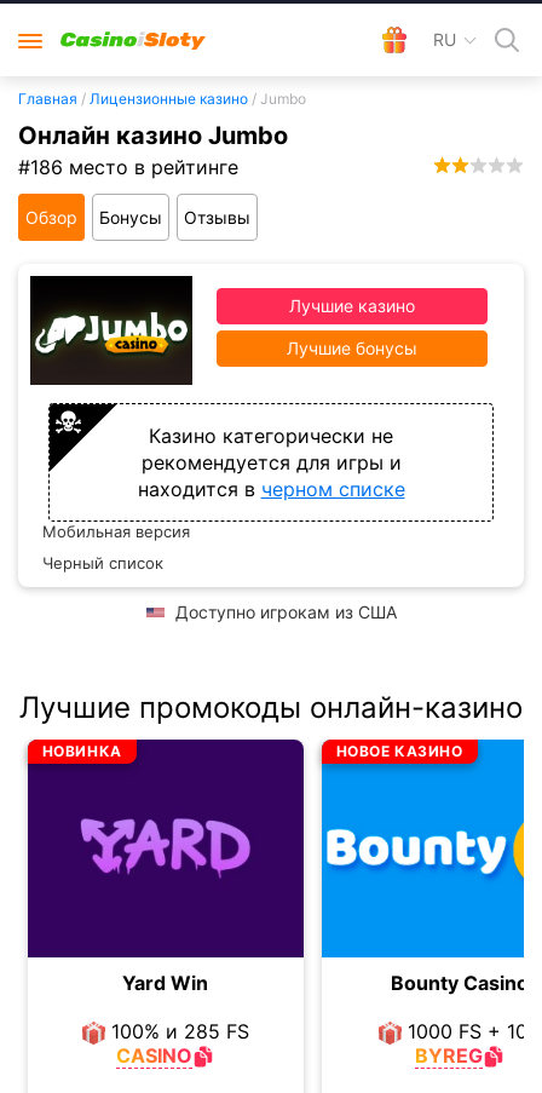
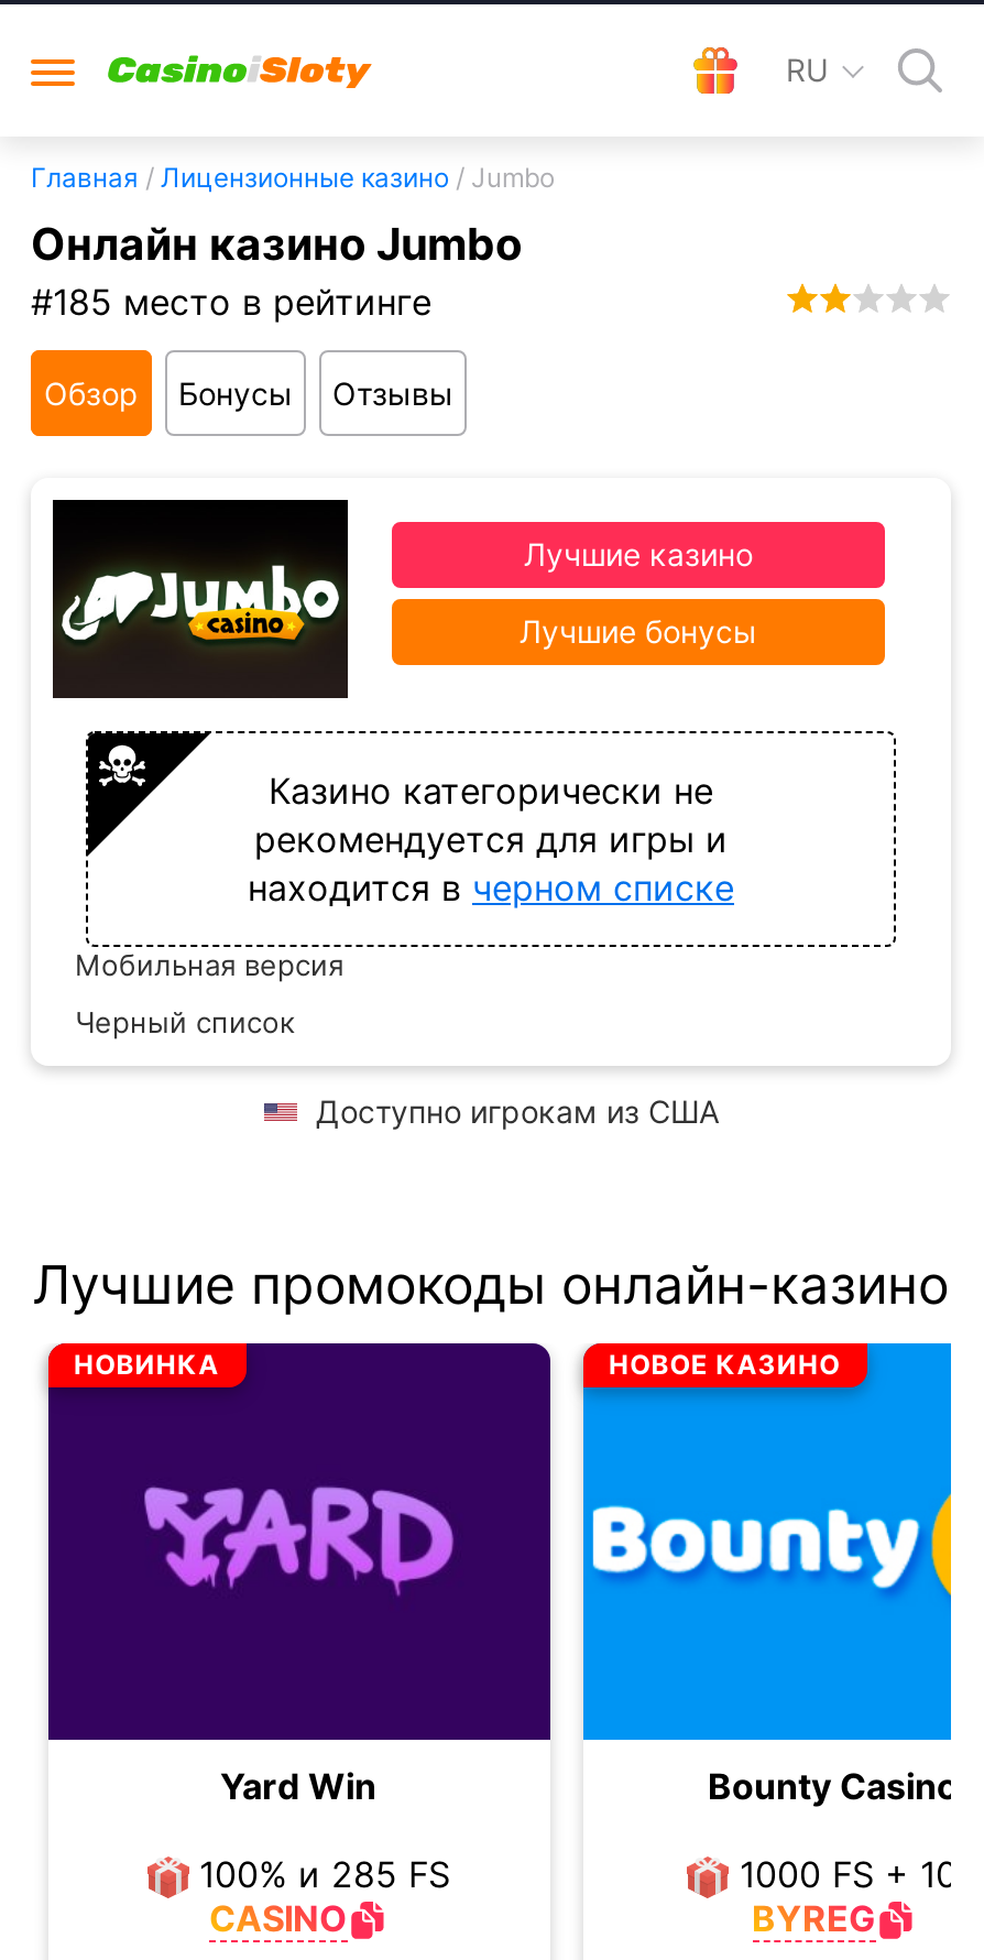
[18,155,238,180] #186 место в рейтинге -> [31,281,431,325] #185 место в рейтинге

